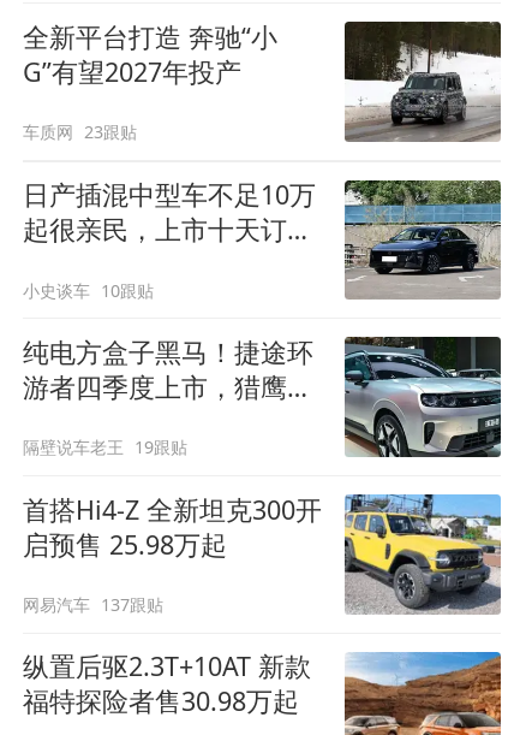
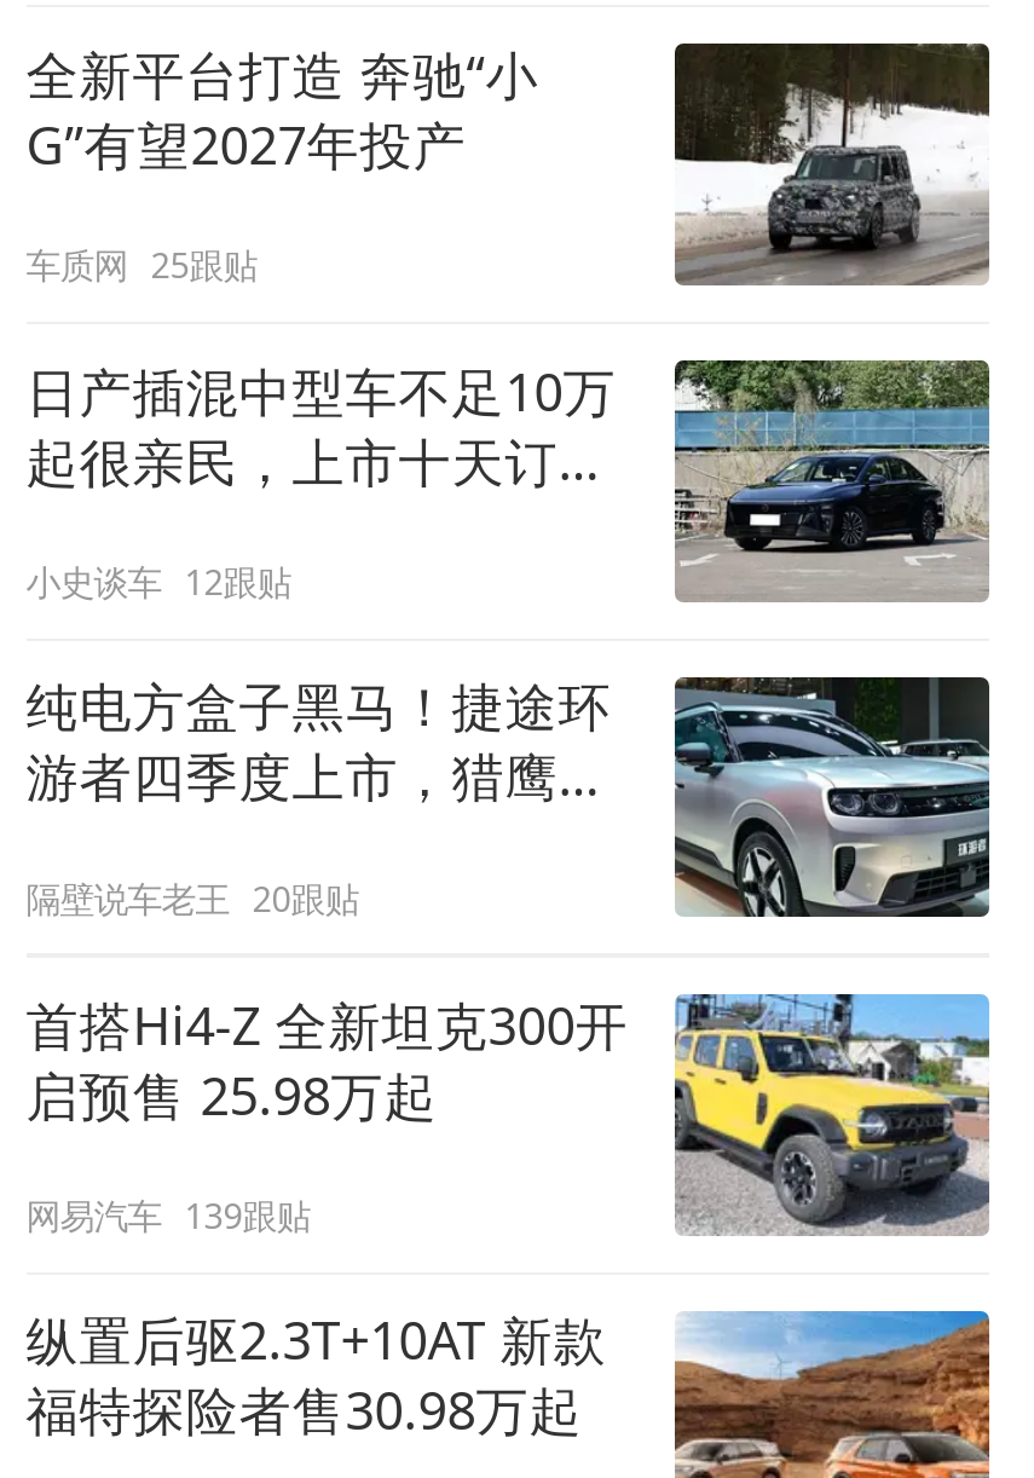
[22,121,137,143] 车质网 23跟贴 -> [26,242,257,288] 车质网 25跟贴
[22,279,154,302] 小史谈车 10跟贴 -> [26,558,291,604] 小史谈车 12跟贴
[22,436,188,459] 隔壁说车老王 19跟贴 -> [26,874,359,920] 隔壁说车老王 20跟贴
[22,593,164,616] 网易汽车 137跟贴 -> [26,1193,310,1239] 网易汽车 139跟贴

